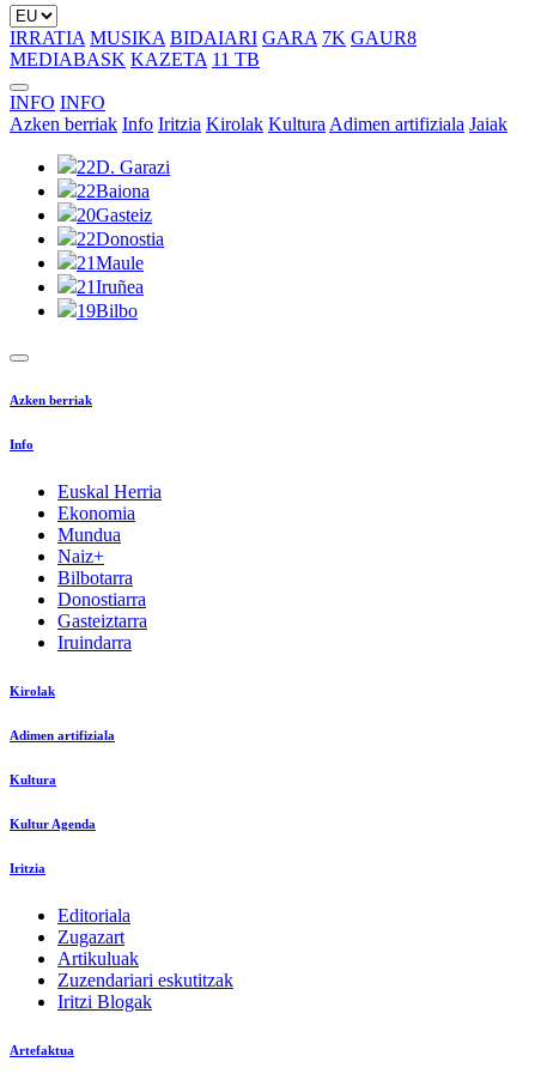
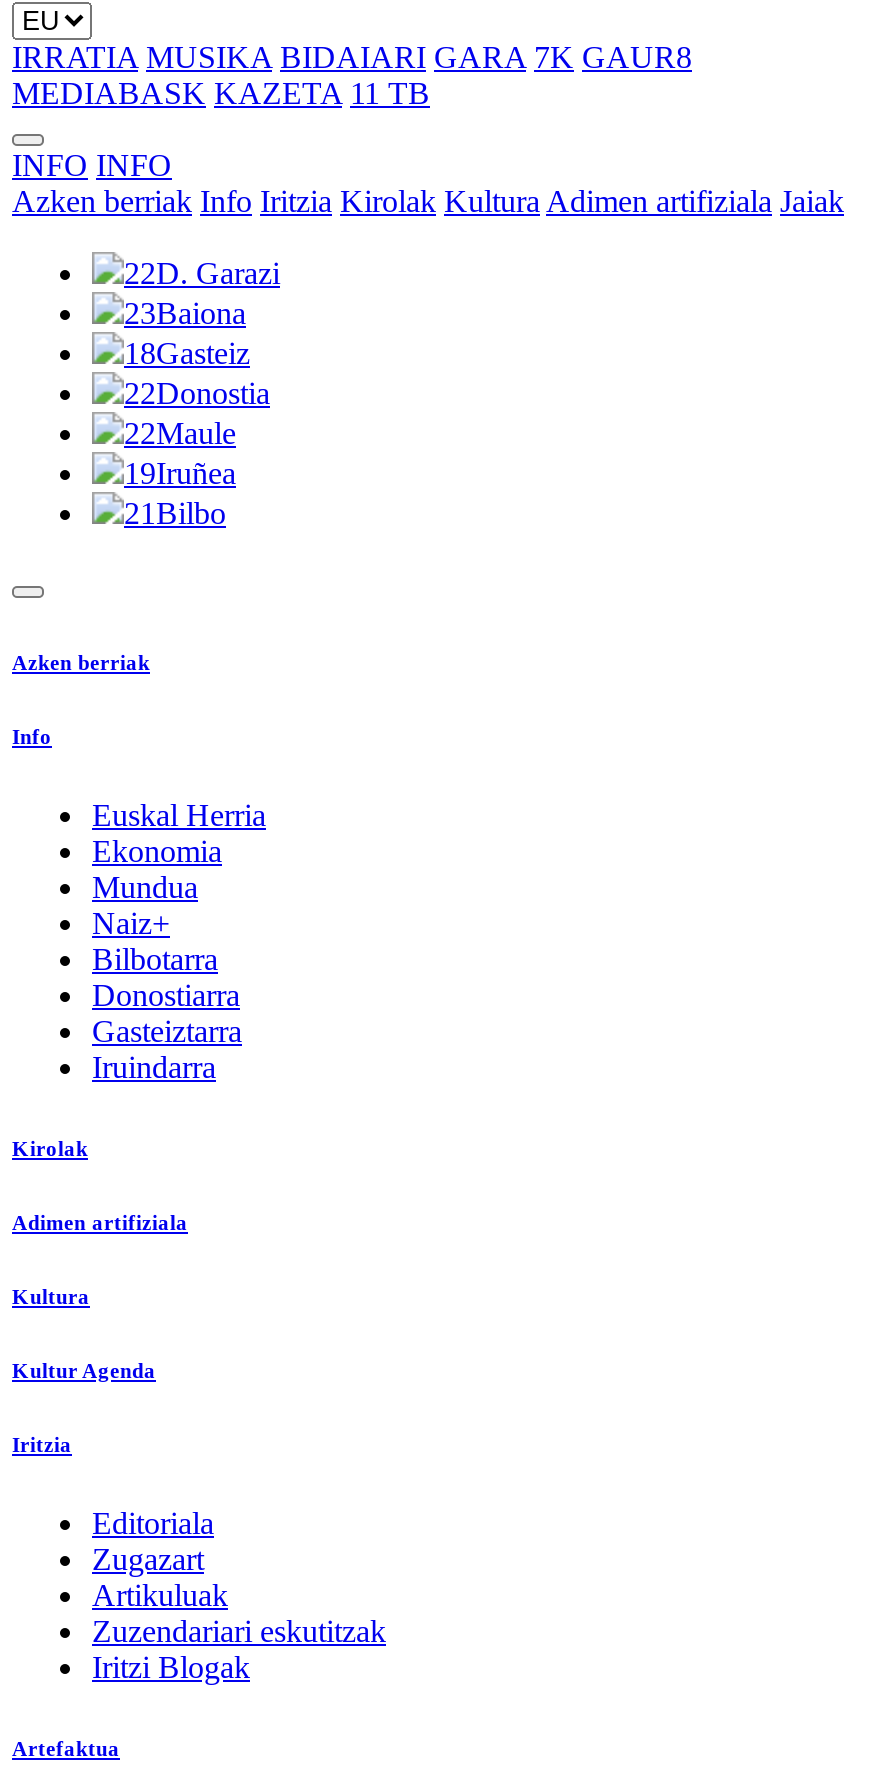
[77,181,150,201] 22Baiona -> [124,296,246,330] 23Baiona
[77,205,152,225] 20Gasteiz -> [124,336,250,370] 18Gasteiz
[77,253,144,273] 21Maule -> [124,416,236,450] 22Maule
[77,277,144,297] 21Iruñea -> [124,456,236,490] 19Iruñea
[77,301,138,321] 19 Bilbo -> [124,496,226,530] 21 Bilbo

